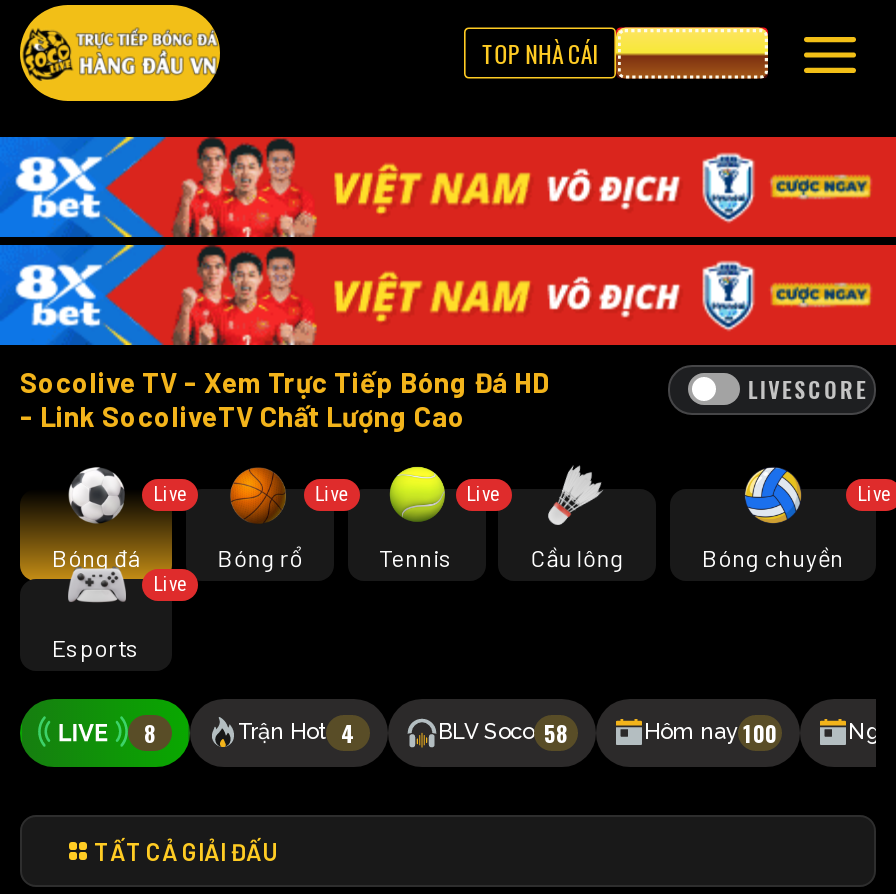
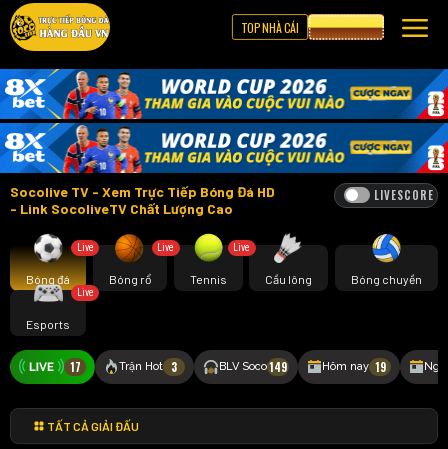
[10,135,890,347] [image] -> [4,68,445,174] [image]
[857,482,891,504] Live -> none
[144,716,777,748] 8 | Trận Hot 4 | BLV Soco 58 | Hôm nay 100 -> [69,358,385,374] 17 | Trận Hot | 3 | BLV Soco 149 | Hôm nay 19

